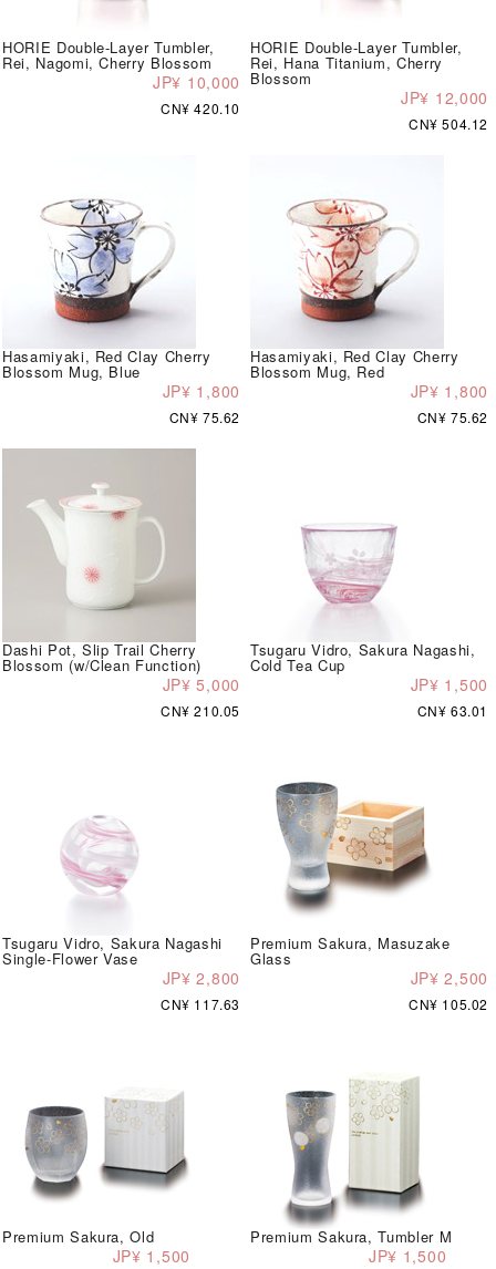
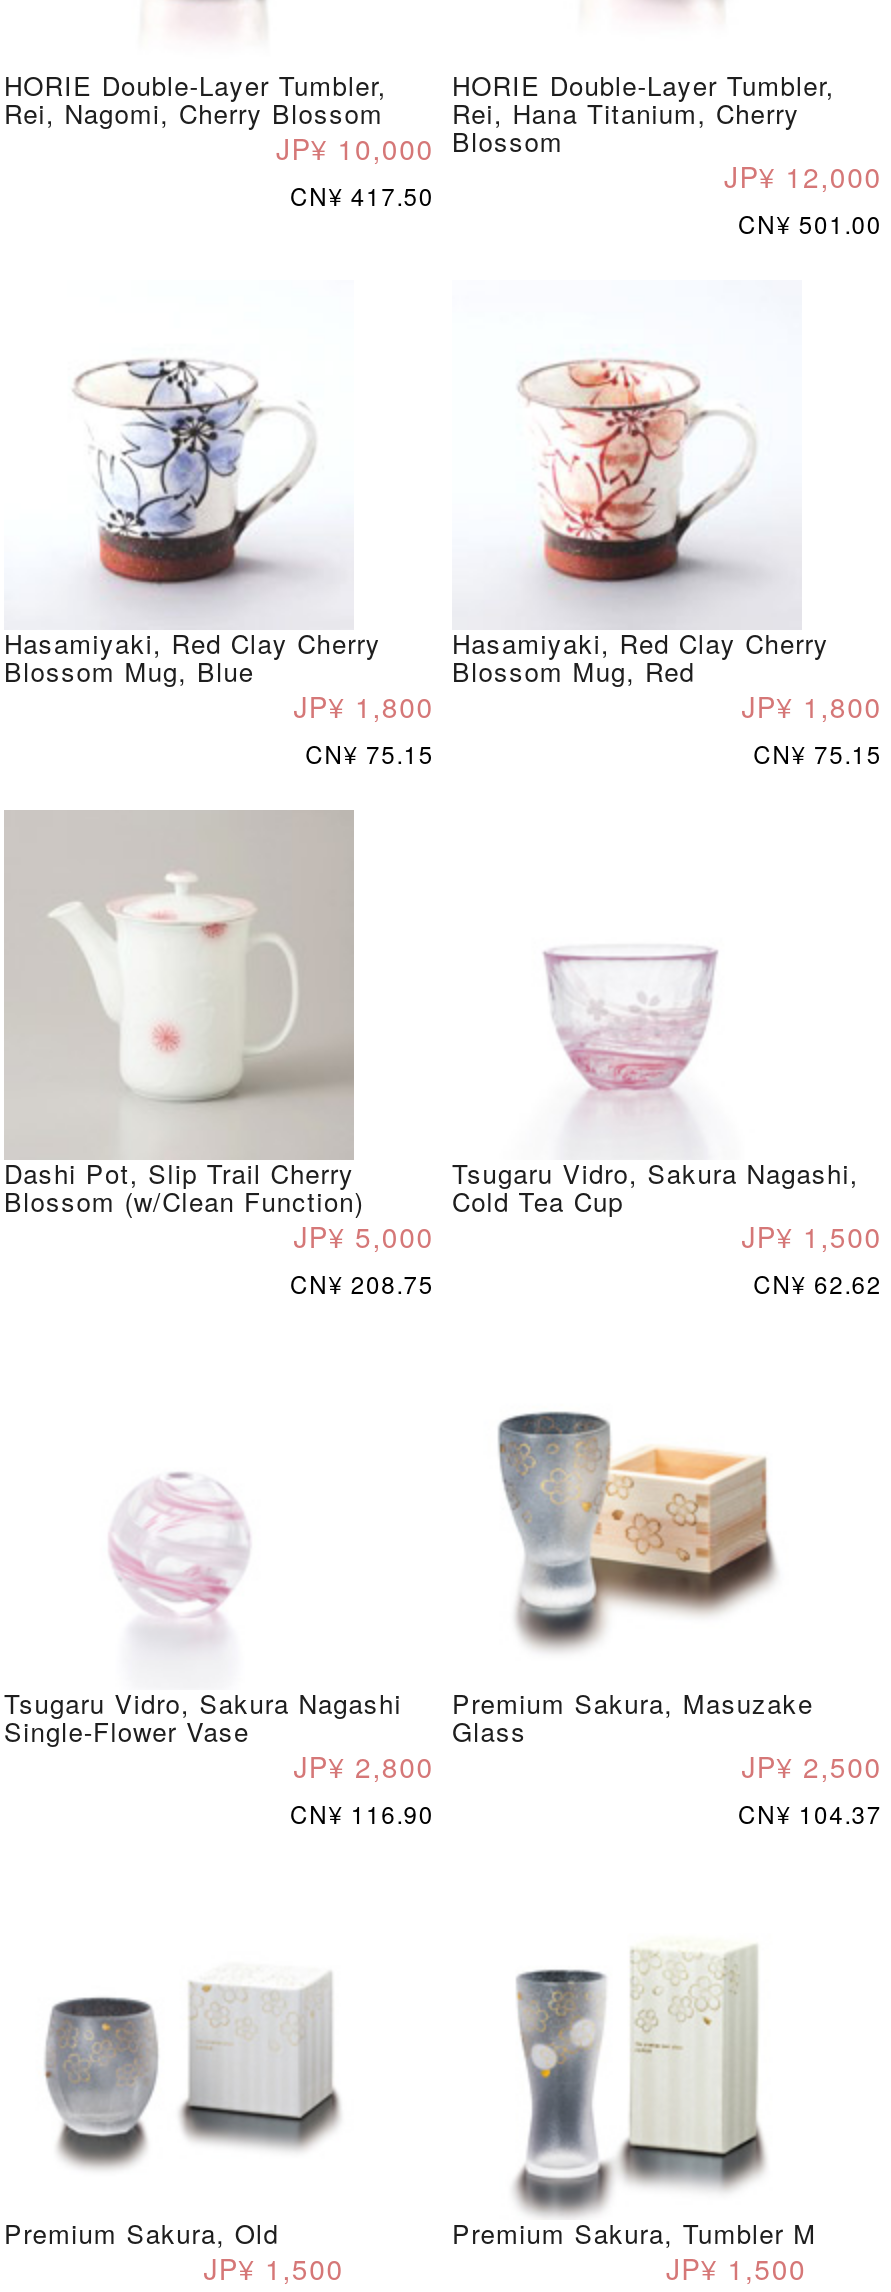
[161,98,240,117] CN¥ 420.10 -> [290,177,434,211] CN¥ 417.50
[409,114,488,132] CN¥ 504.12 -> [738,205,882,239] CN¥ 501.00
[169,407,240,426] CN¥ 75.62 -> [305,735,434,769] CN¥ 75.15
[417,407,488,426] CN¥ 75.62 -> [753,735,882,769] CN¥ 75.15
[161,700,240,719] CN¥ 210.05 -> [290,1265,434,1299] CN¥ 208.75
[417,700,488,719] CN¥ 63.01 -> [753,1265,882,1299] CN¥ 62.62
[161,994,240,1013] CN¥ 117.63 -> [290,1795,434,1829] CN¥ 116.90
[409,994,488,1013] CN¥ 105.02 -> [738,1795,882,1829] CN¥ 104.37

